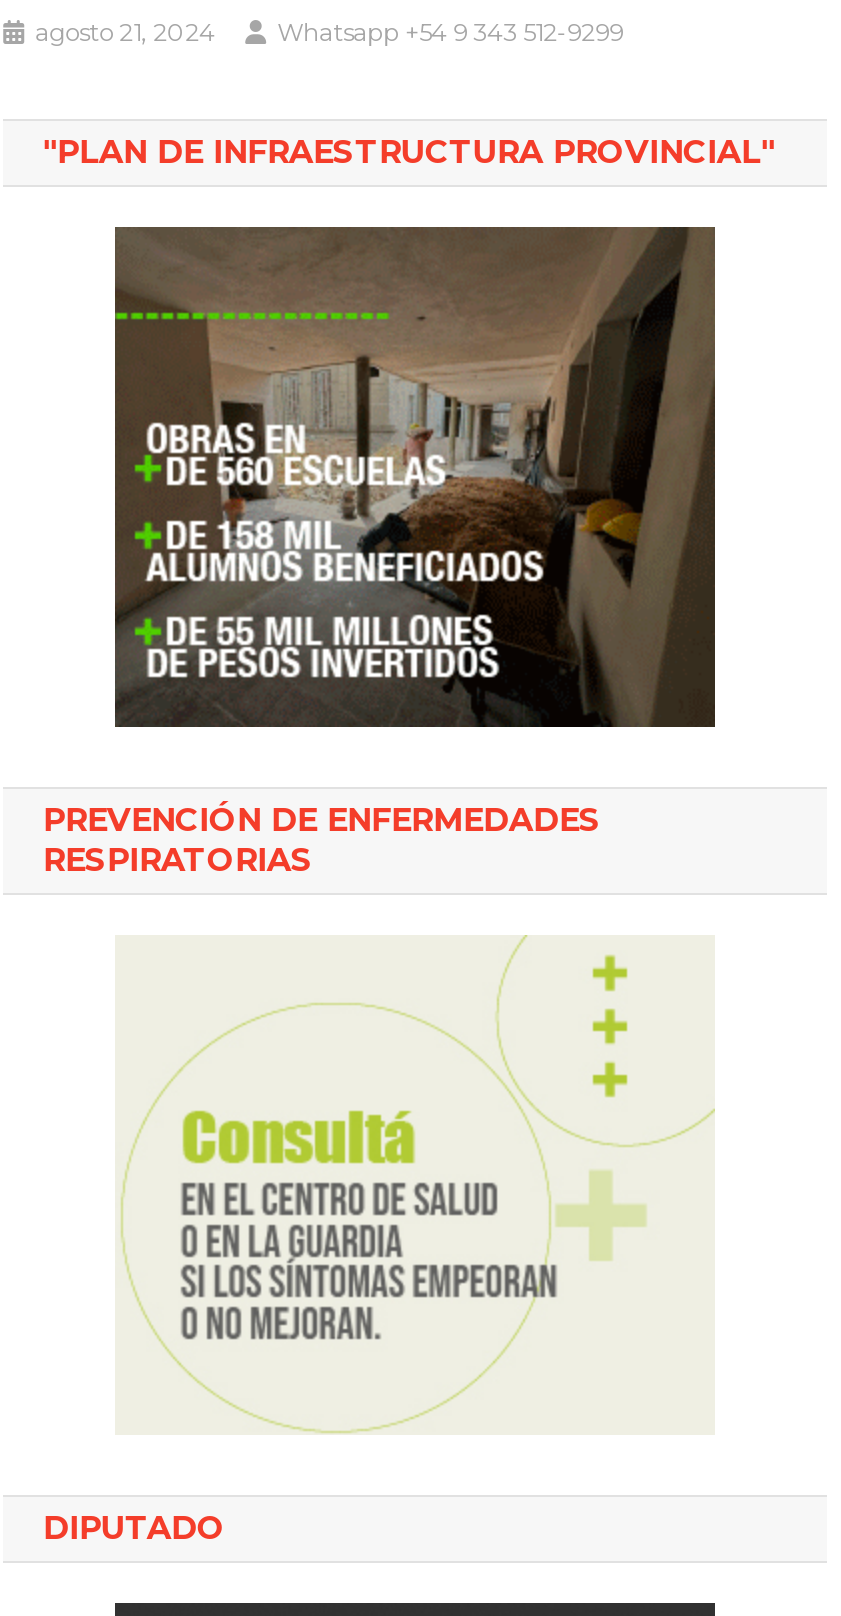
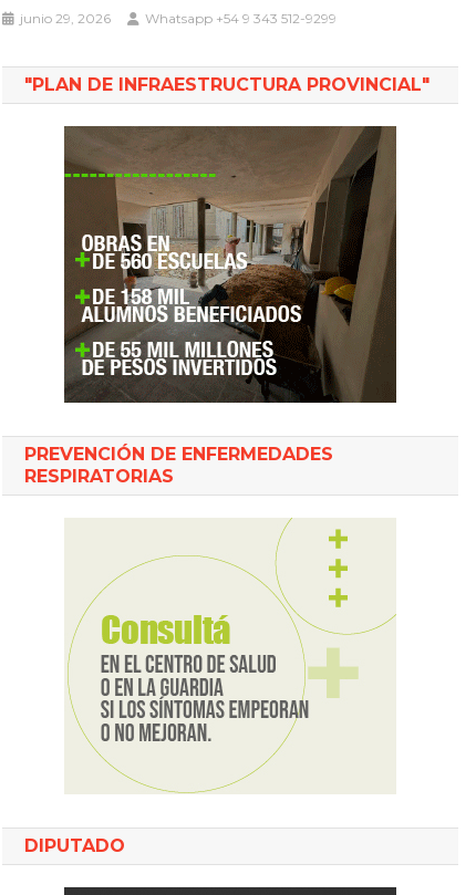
[35,16,215,46] agosto 21, 2024 -> [20,10,111,27] junio 29, 2026

